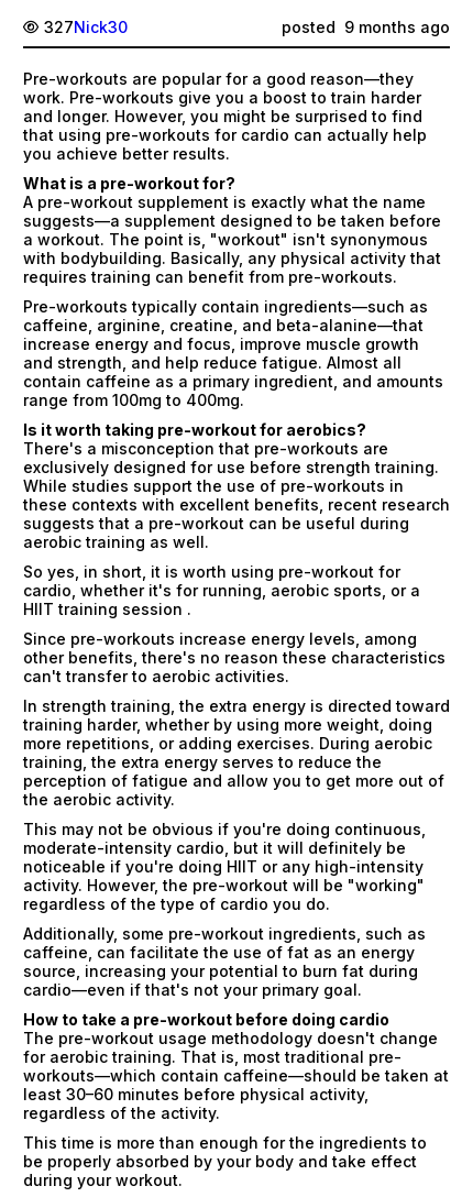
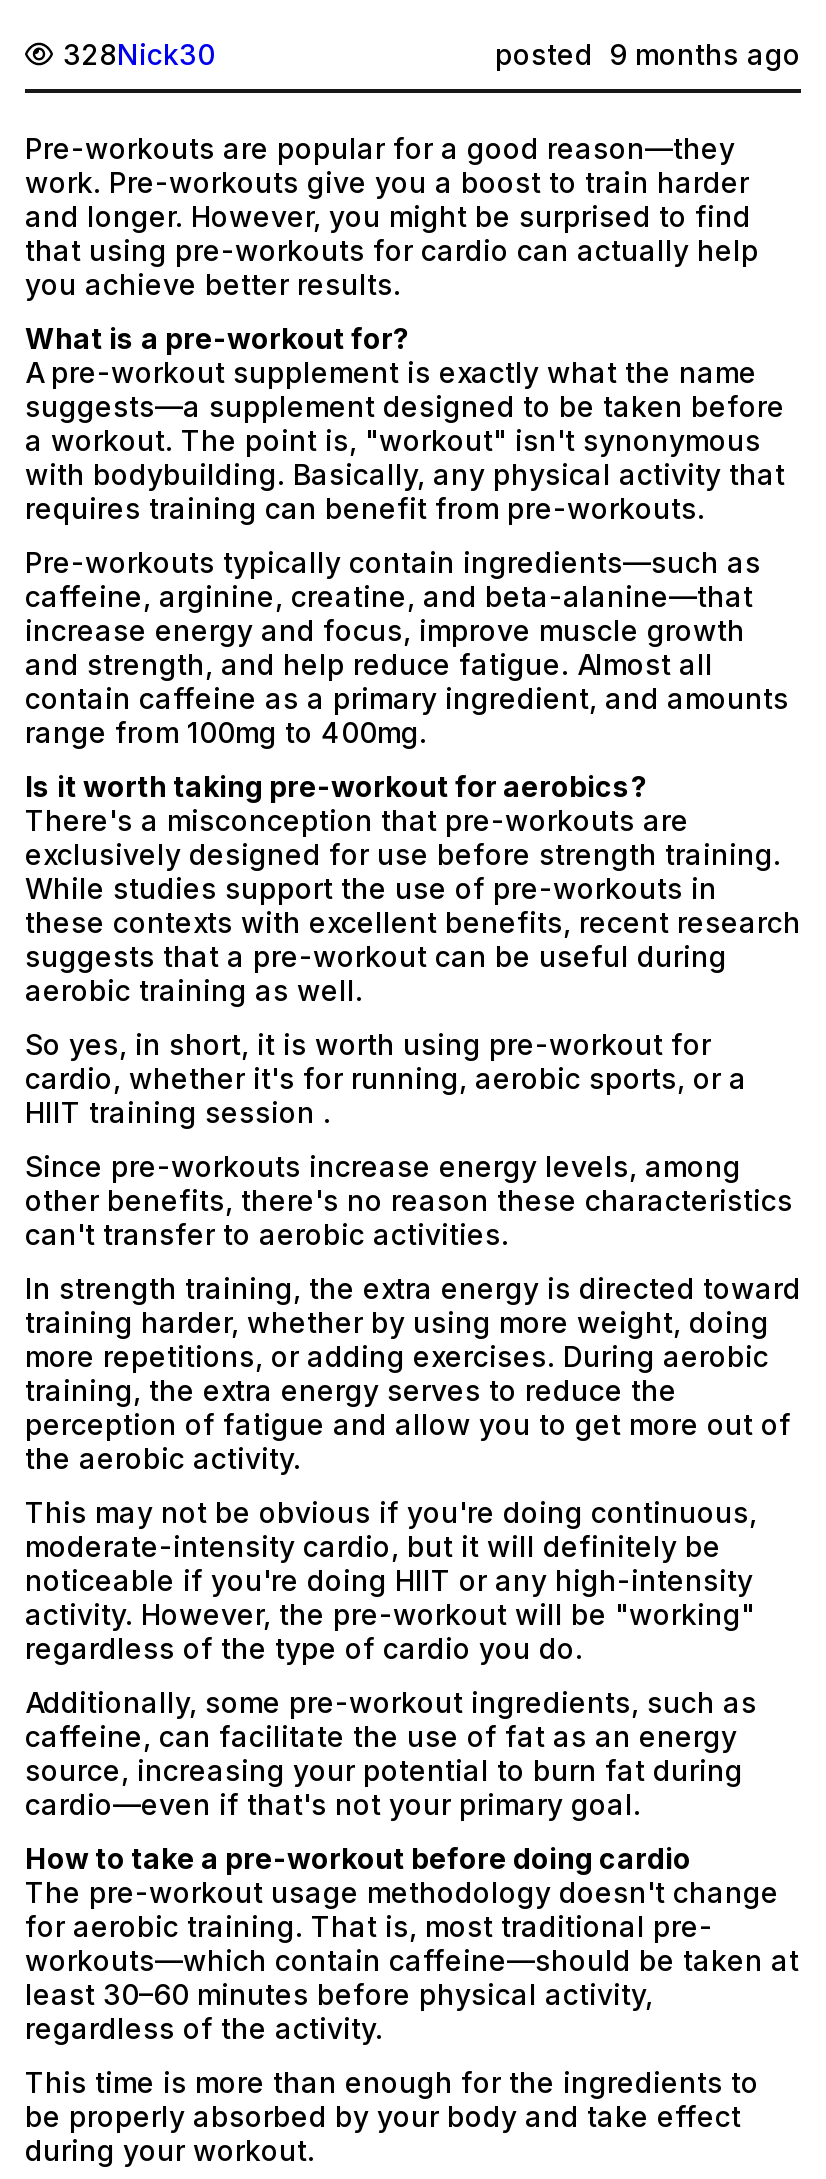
[44,18,128,36] 327Nick30 -> [63,37,215,71] 328Nick30

